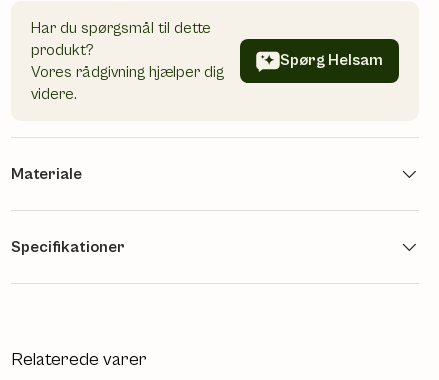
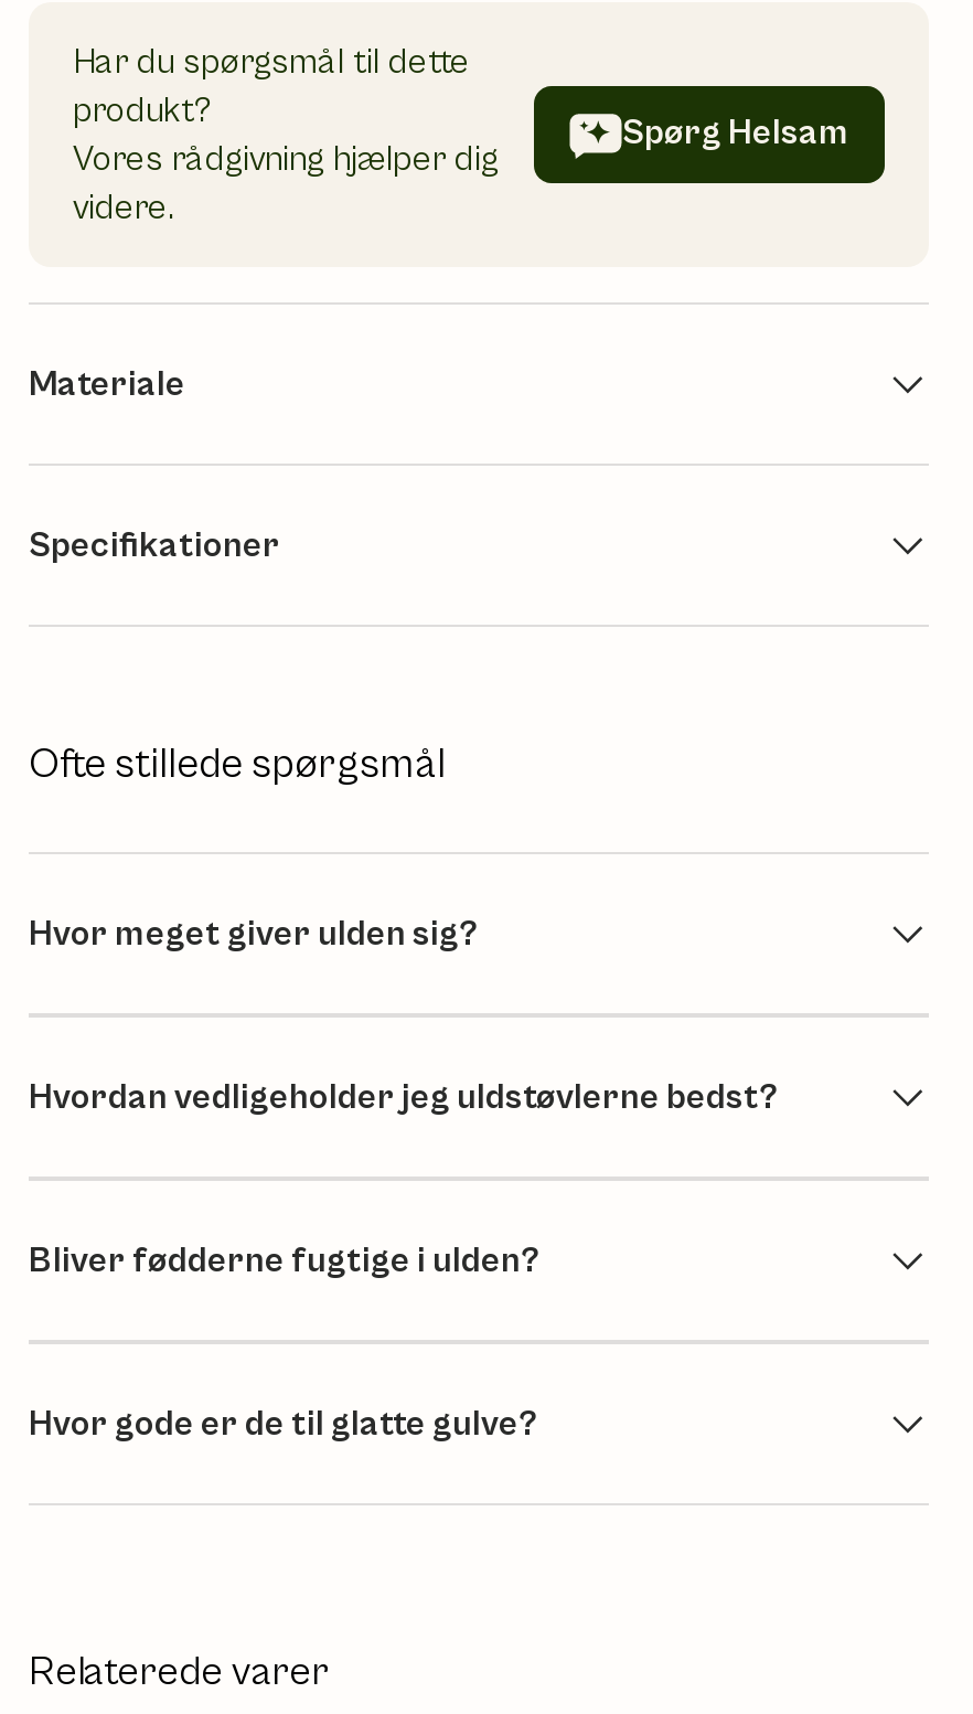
none -> [29,739,446,788] Ofte stillede spørgsmål
none -> [29,915,477,954] Hvor meget giver ulden sig?
none -> [29,1078,777,1118] Hvordan vedligeholder jeg uldstøvlerne bedst?
none -> [29,1241,538,1281] Bliver fødderne fugtige i ulden?
none -> [29,1405,536,1444] Hvor gode er de til glatte gulve?

